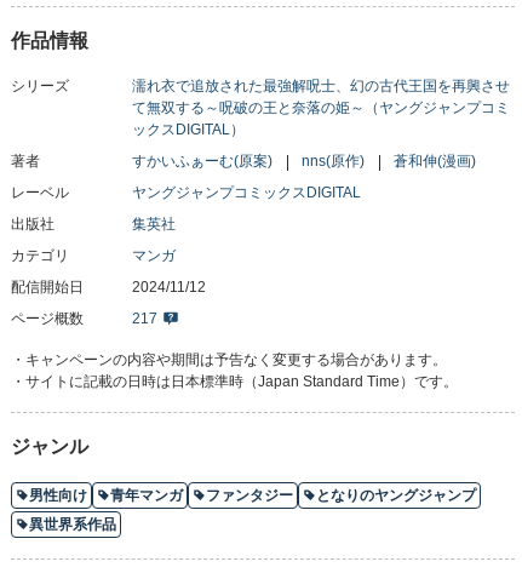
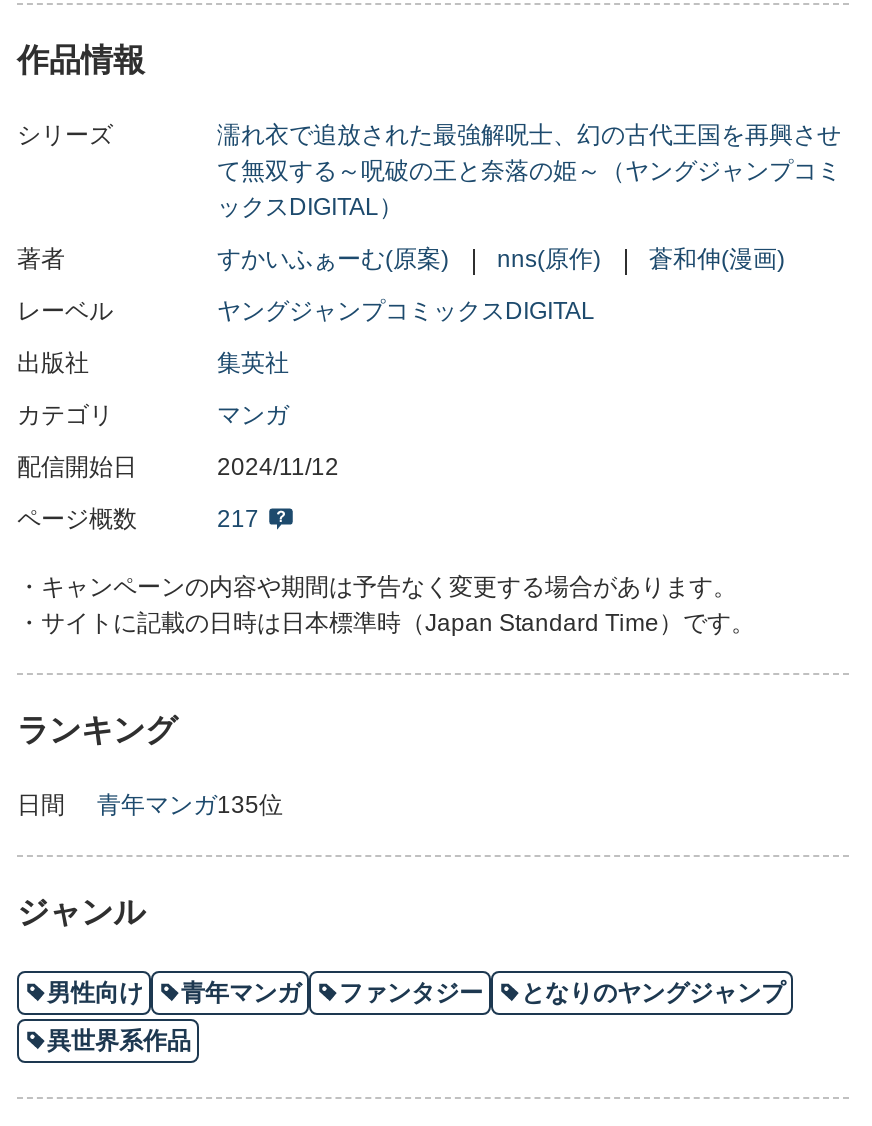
none -> [17,713,283,819] ランキング | 日間 | 青年マンガ135位

